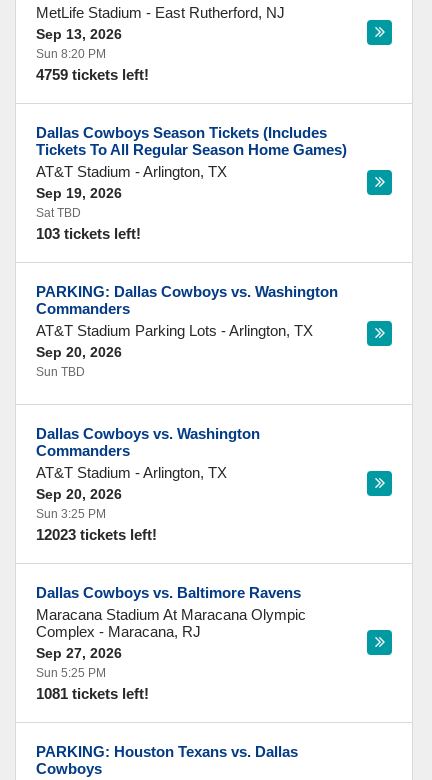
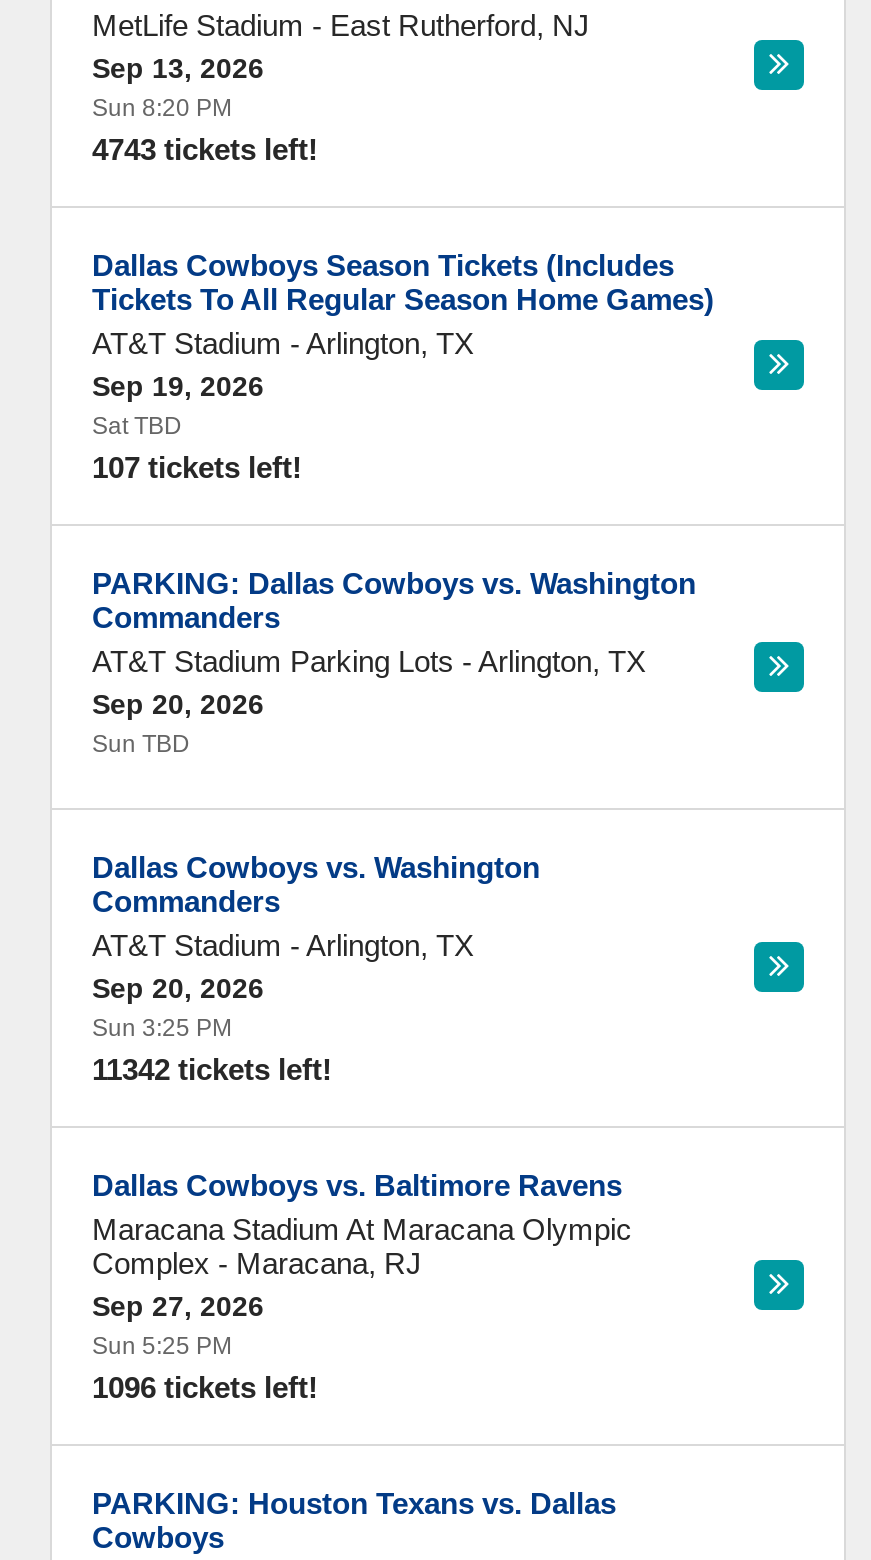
[36,66,149,83] 4759 tickets left! -> [92,132,318,166] 4743 tickets left!
[36,225,141,242] 103 tickets left! -> [92,450,302,484] 107 tickets left!
[36,526,157,543] 12023 tickets left! -> [92,1052,332,1086] 11342 tickets left!
[36,685,149,702] 1081 tickets left! -> [92,1370,318,1404] 1096 tickets left!

